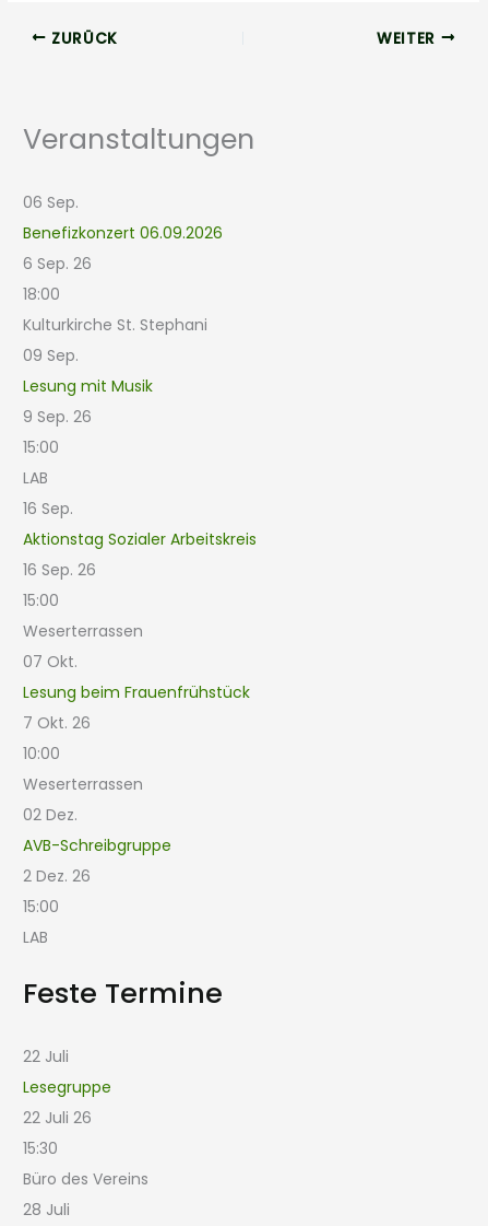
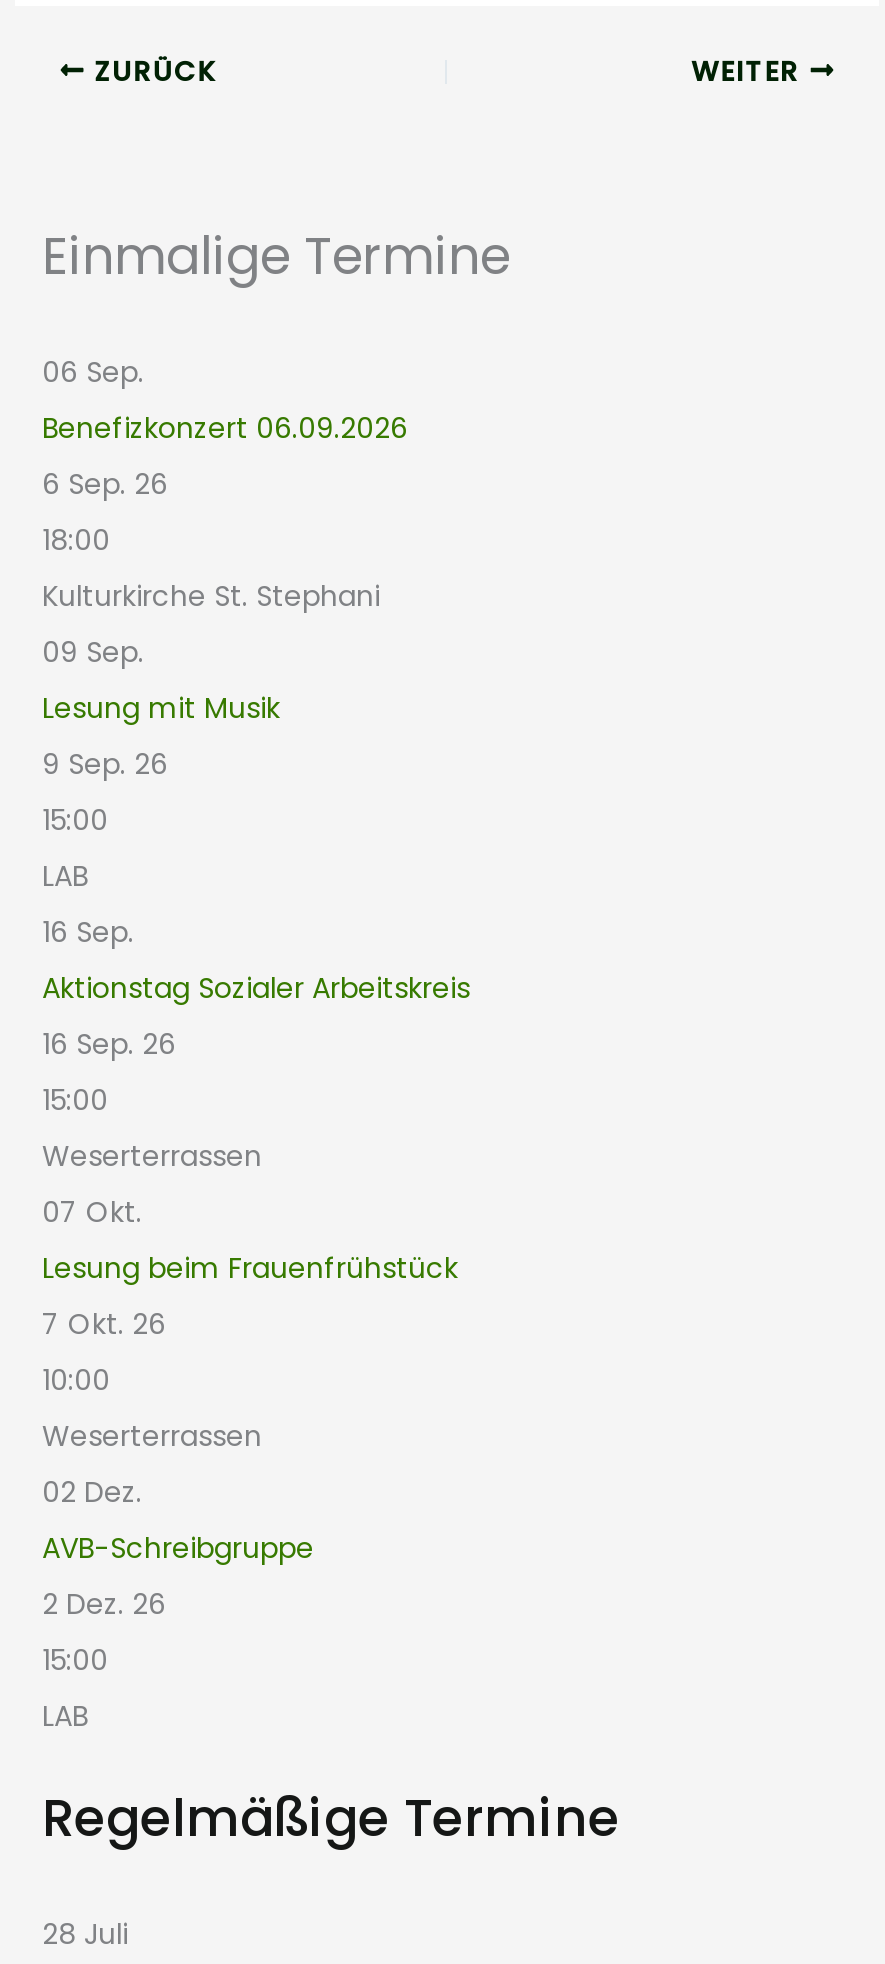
[22,120,254,159] Veranstaltungen -> [42,221,510,293] Einmalige Termine
[22,973,222,1190] Feste Termine | 22 Juli | Lesegruppe | 22 Juli 26 | 15:30 | Büro des Vereins -> [42,1781,620,1853] Regelmäßige Termine

